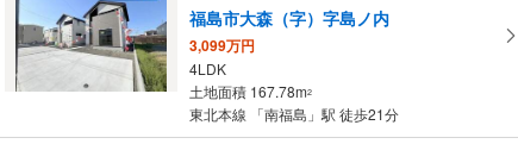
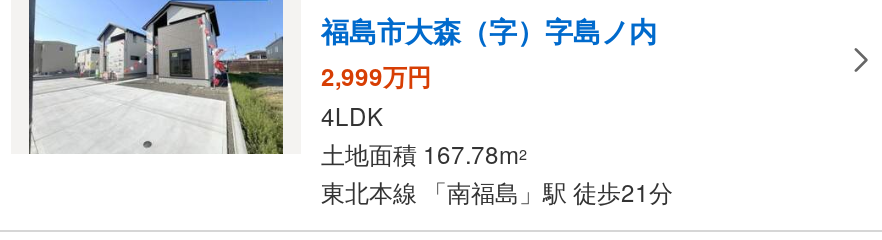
[189,35,255,56] 3,099万円 -> [321,59,431,95] 2,999万円

